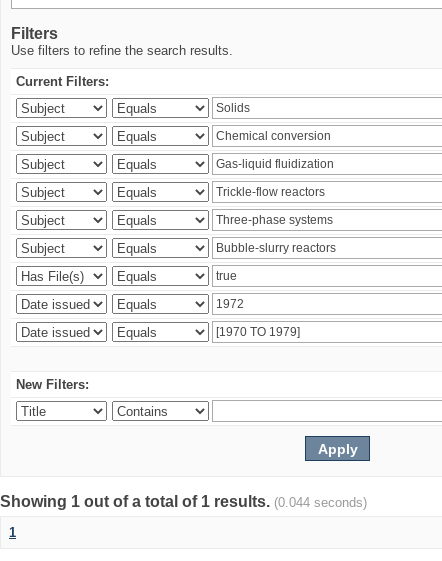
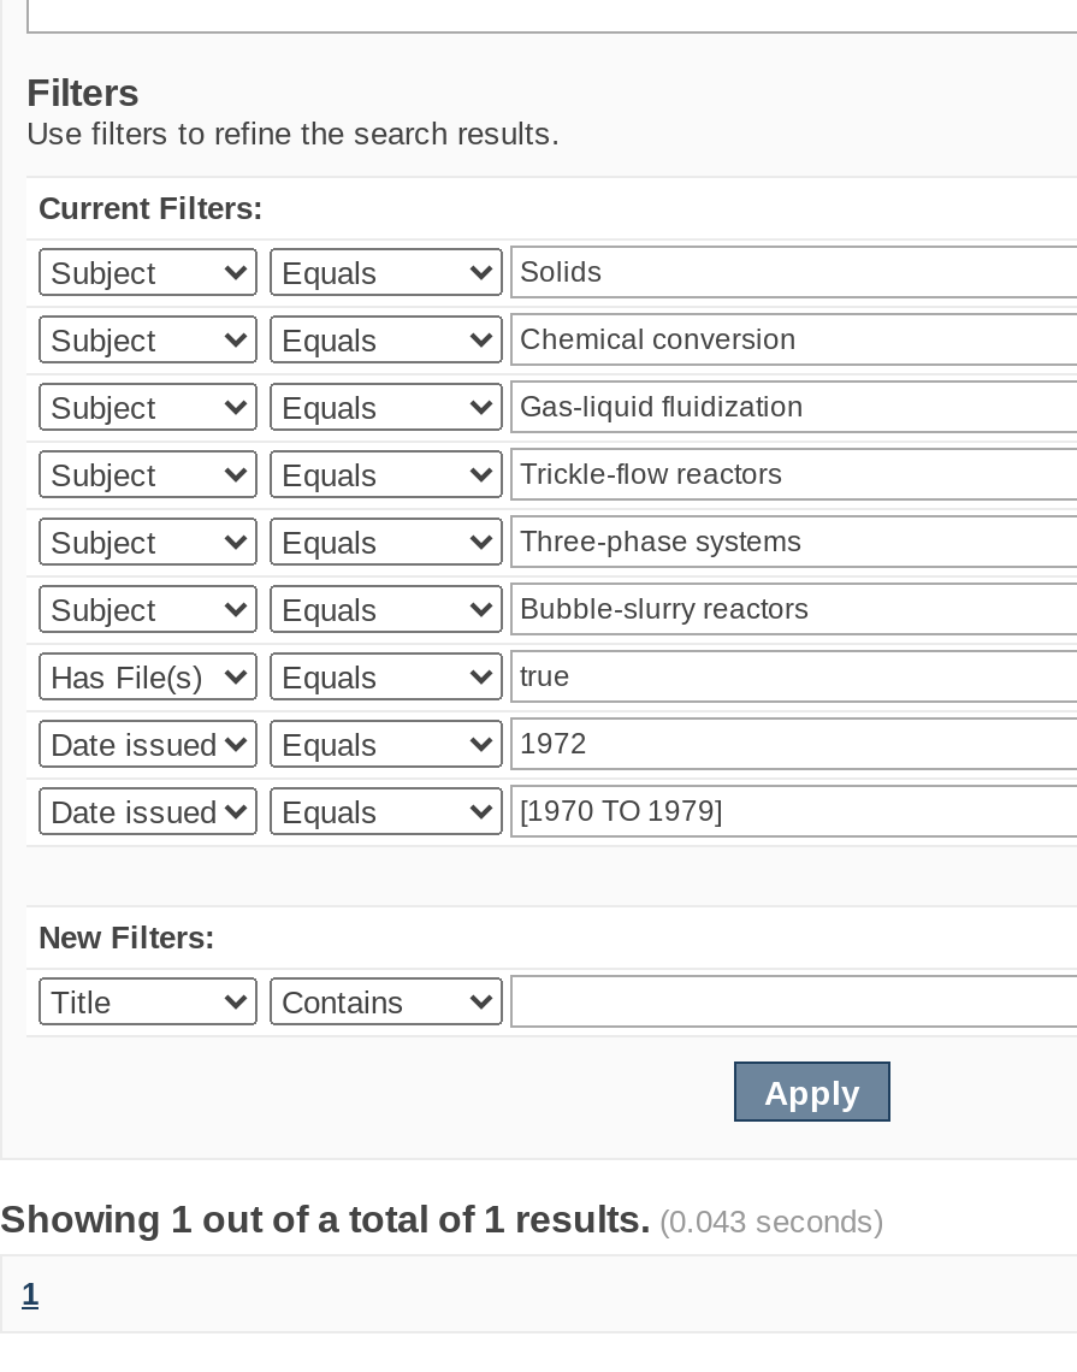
[0,493,367,510] Showing 1 out of a total of 1 results. (0.044 seconds) -> [0,1199,883,1240] Showing 1 out of a total of 1 results. (0.043 seconds)

